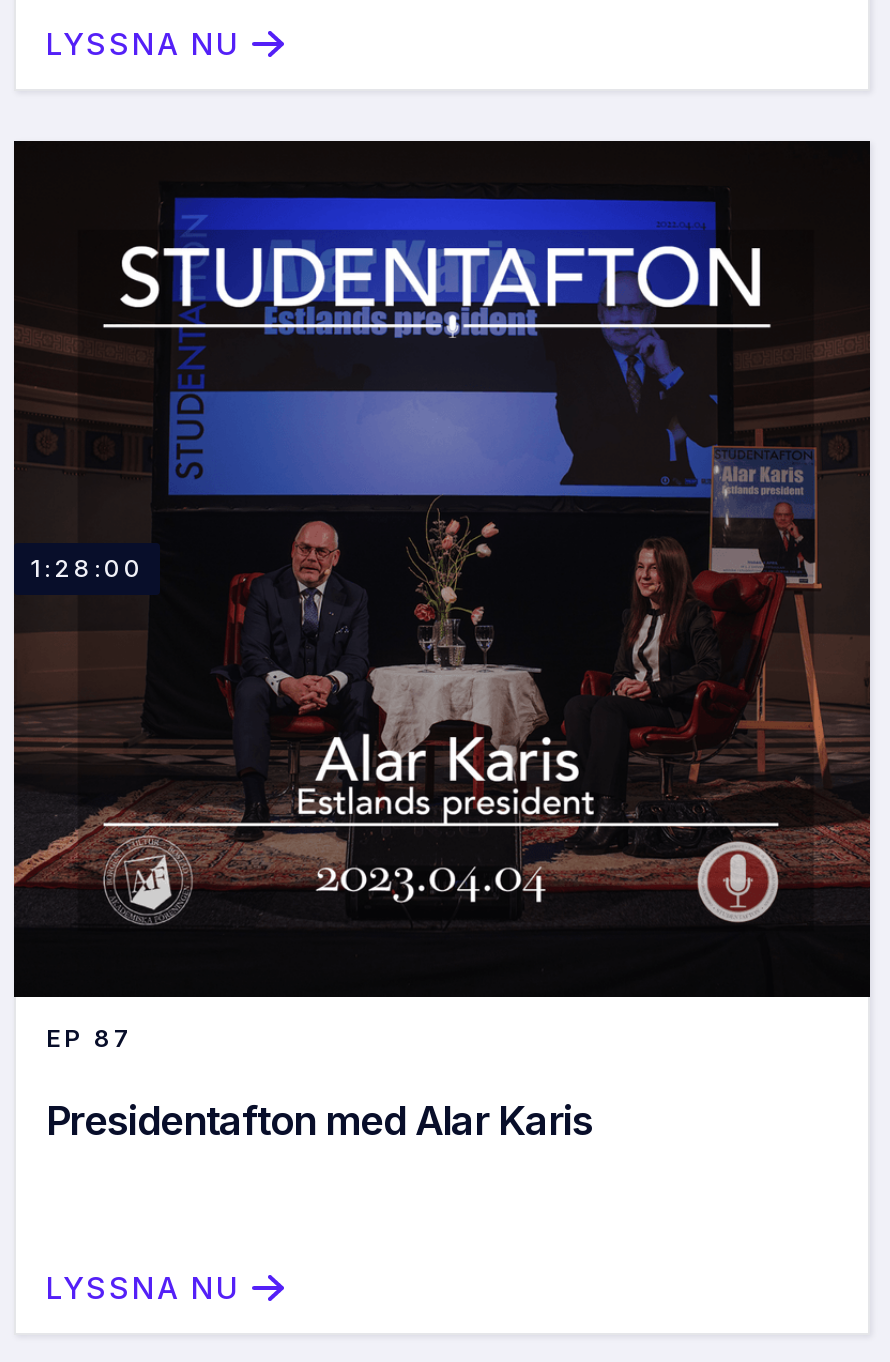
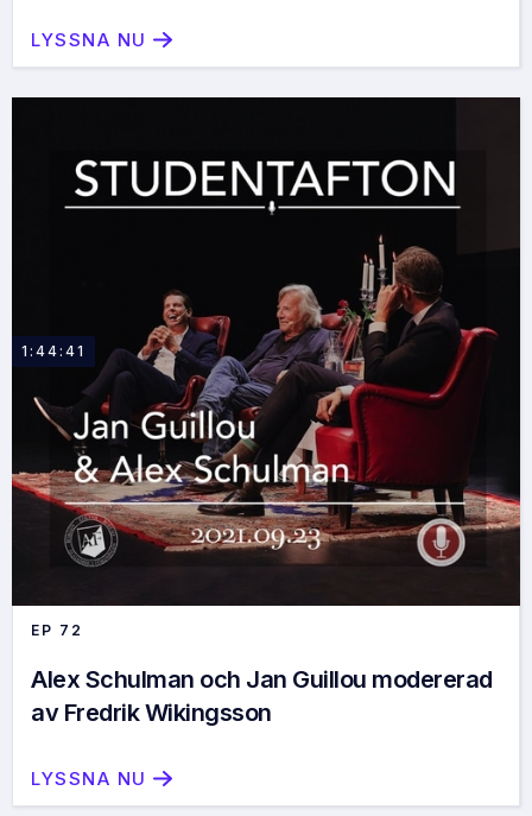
[12,195,870,933] [image] | 1:28:00 -> [11,131,521,574] [image] | 1:44:41
[46,1023,134,1053] EP 87 -> [31,621,83,639] EP 72
[46,1097,593,1145] Presidentafton med Alar Karis -> [31,665,492,727] Alex Schulman och Jan Guillou modererad | av Fredrik Wikingsson

